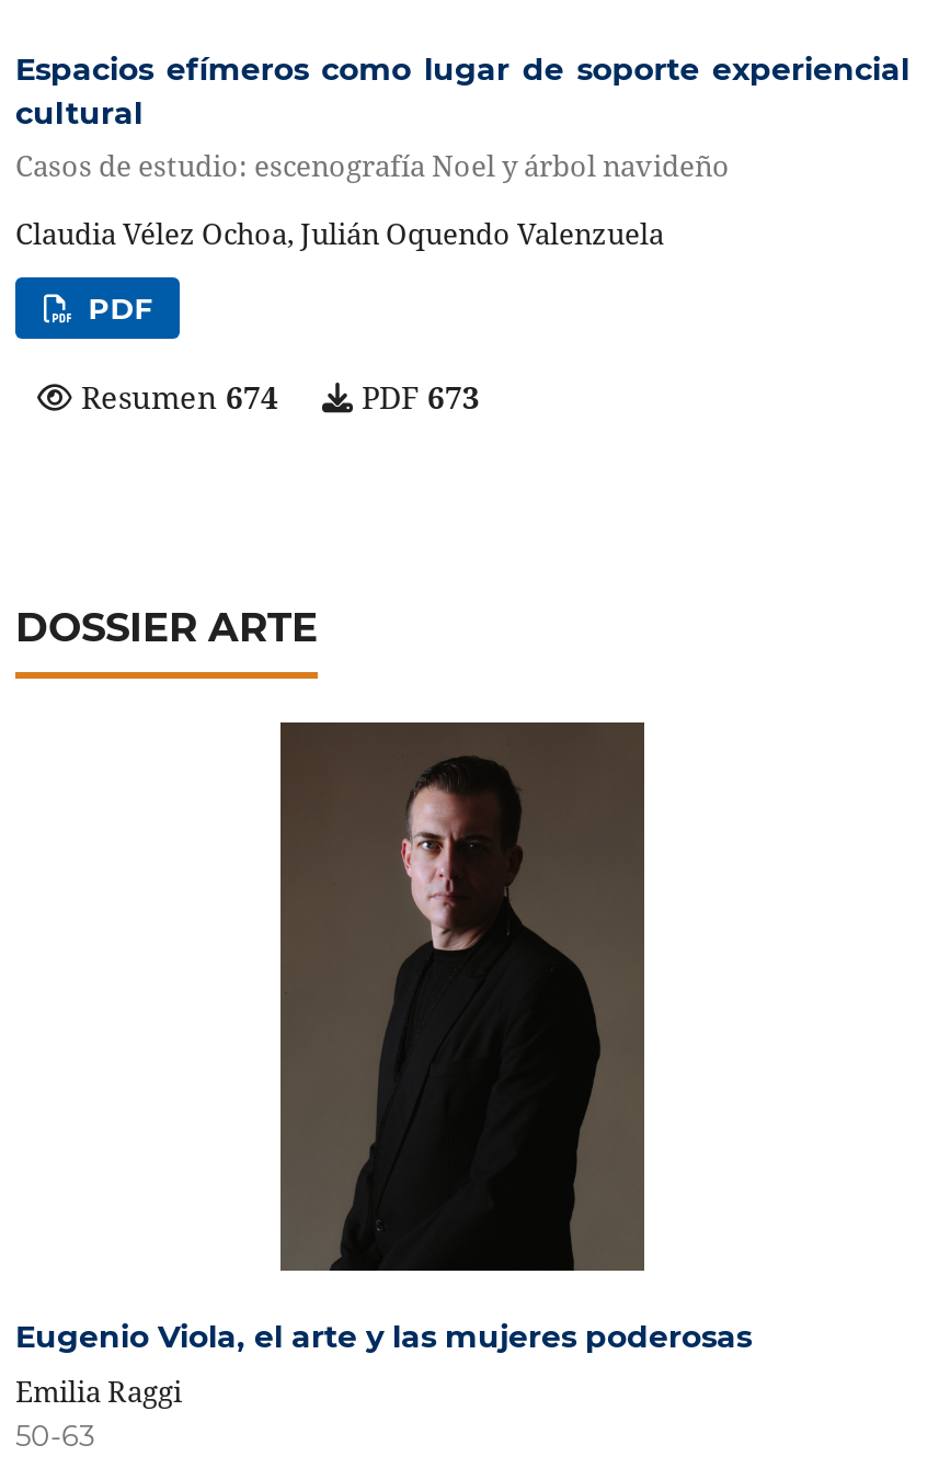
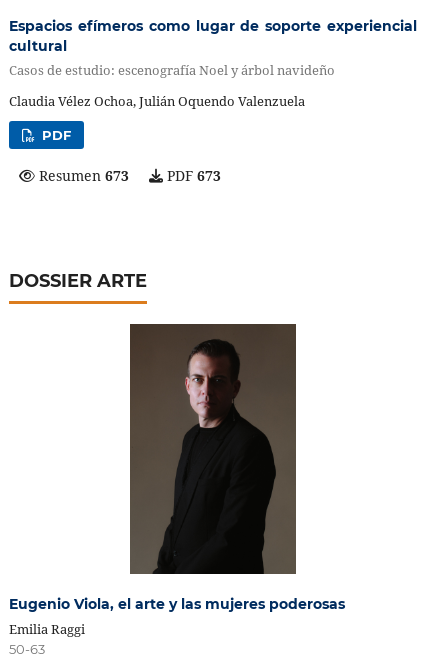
[81,376,480,418] Resumen 674 PDF 673 -> [39,166,221,185] Resumen 673 PDF 673

